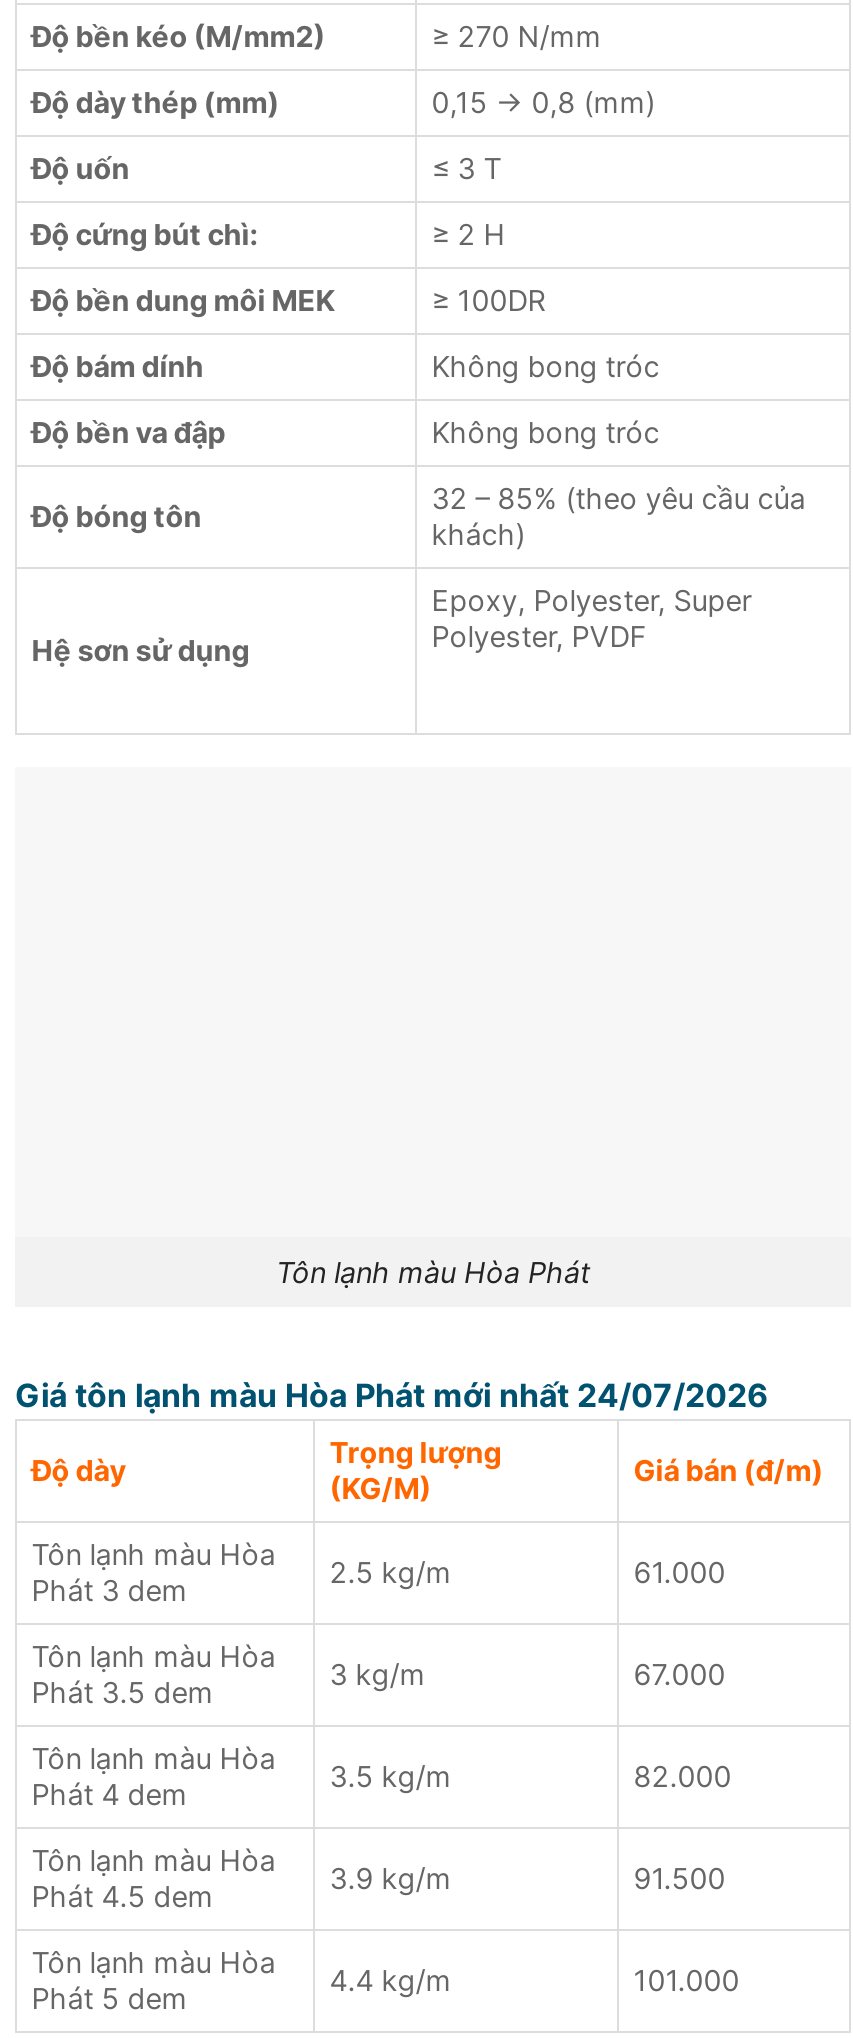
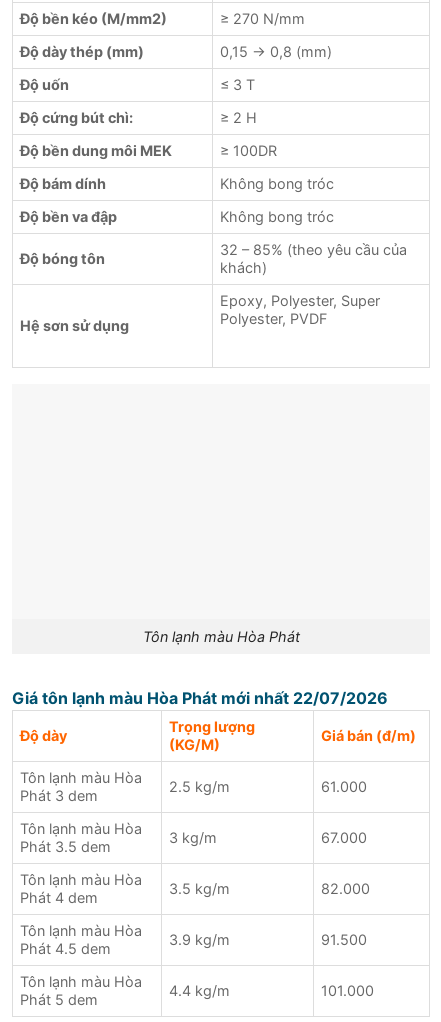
[15,1374,769,1414] Giá tôn lạnh màu Hòa Phát mới nhất 24/07/2026 -> [12,688,388,708] Giá tôn lạnh màu Hòa Phát mới nhất 22/07/2026

